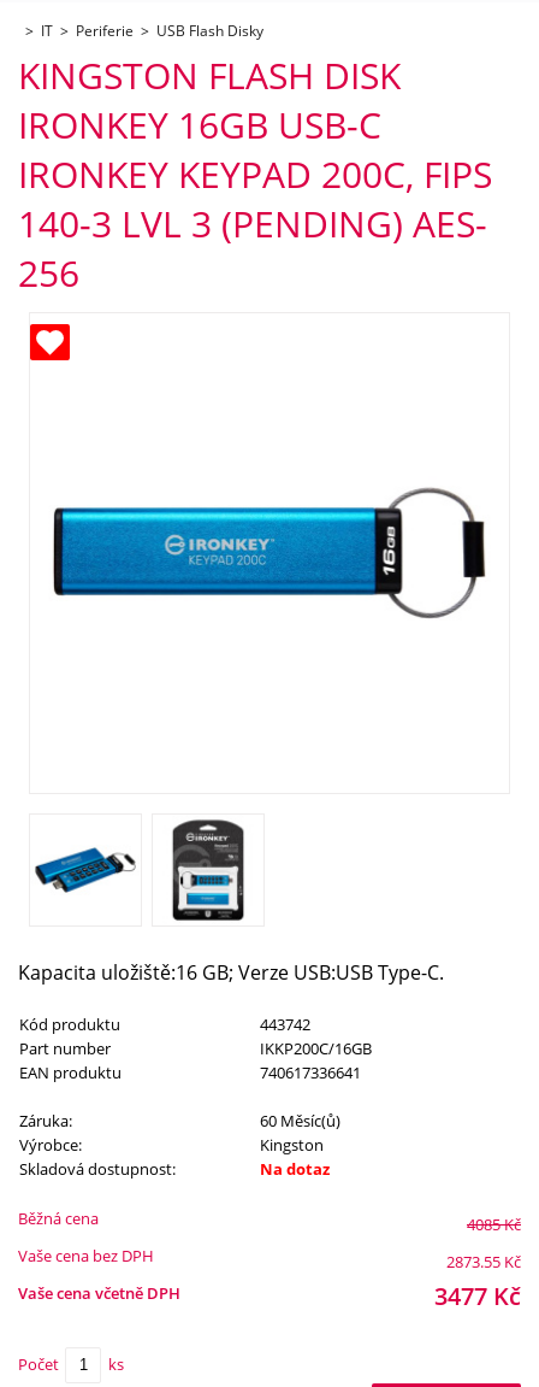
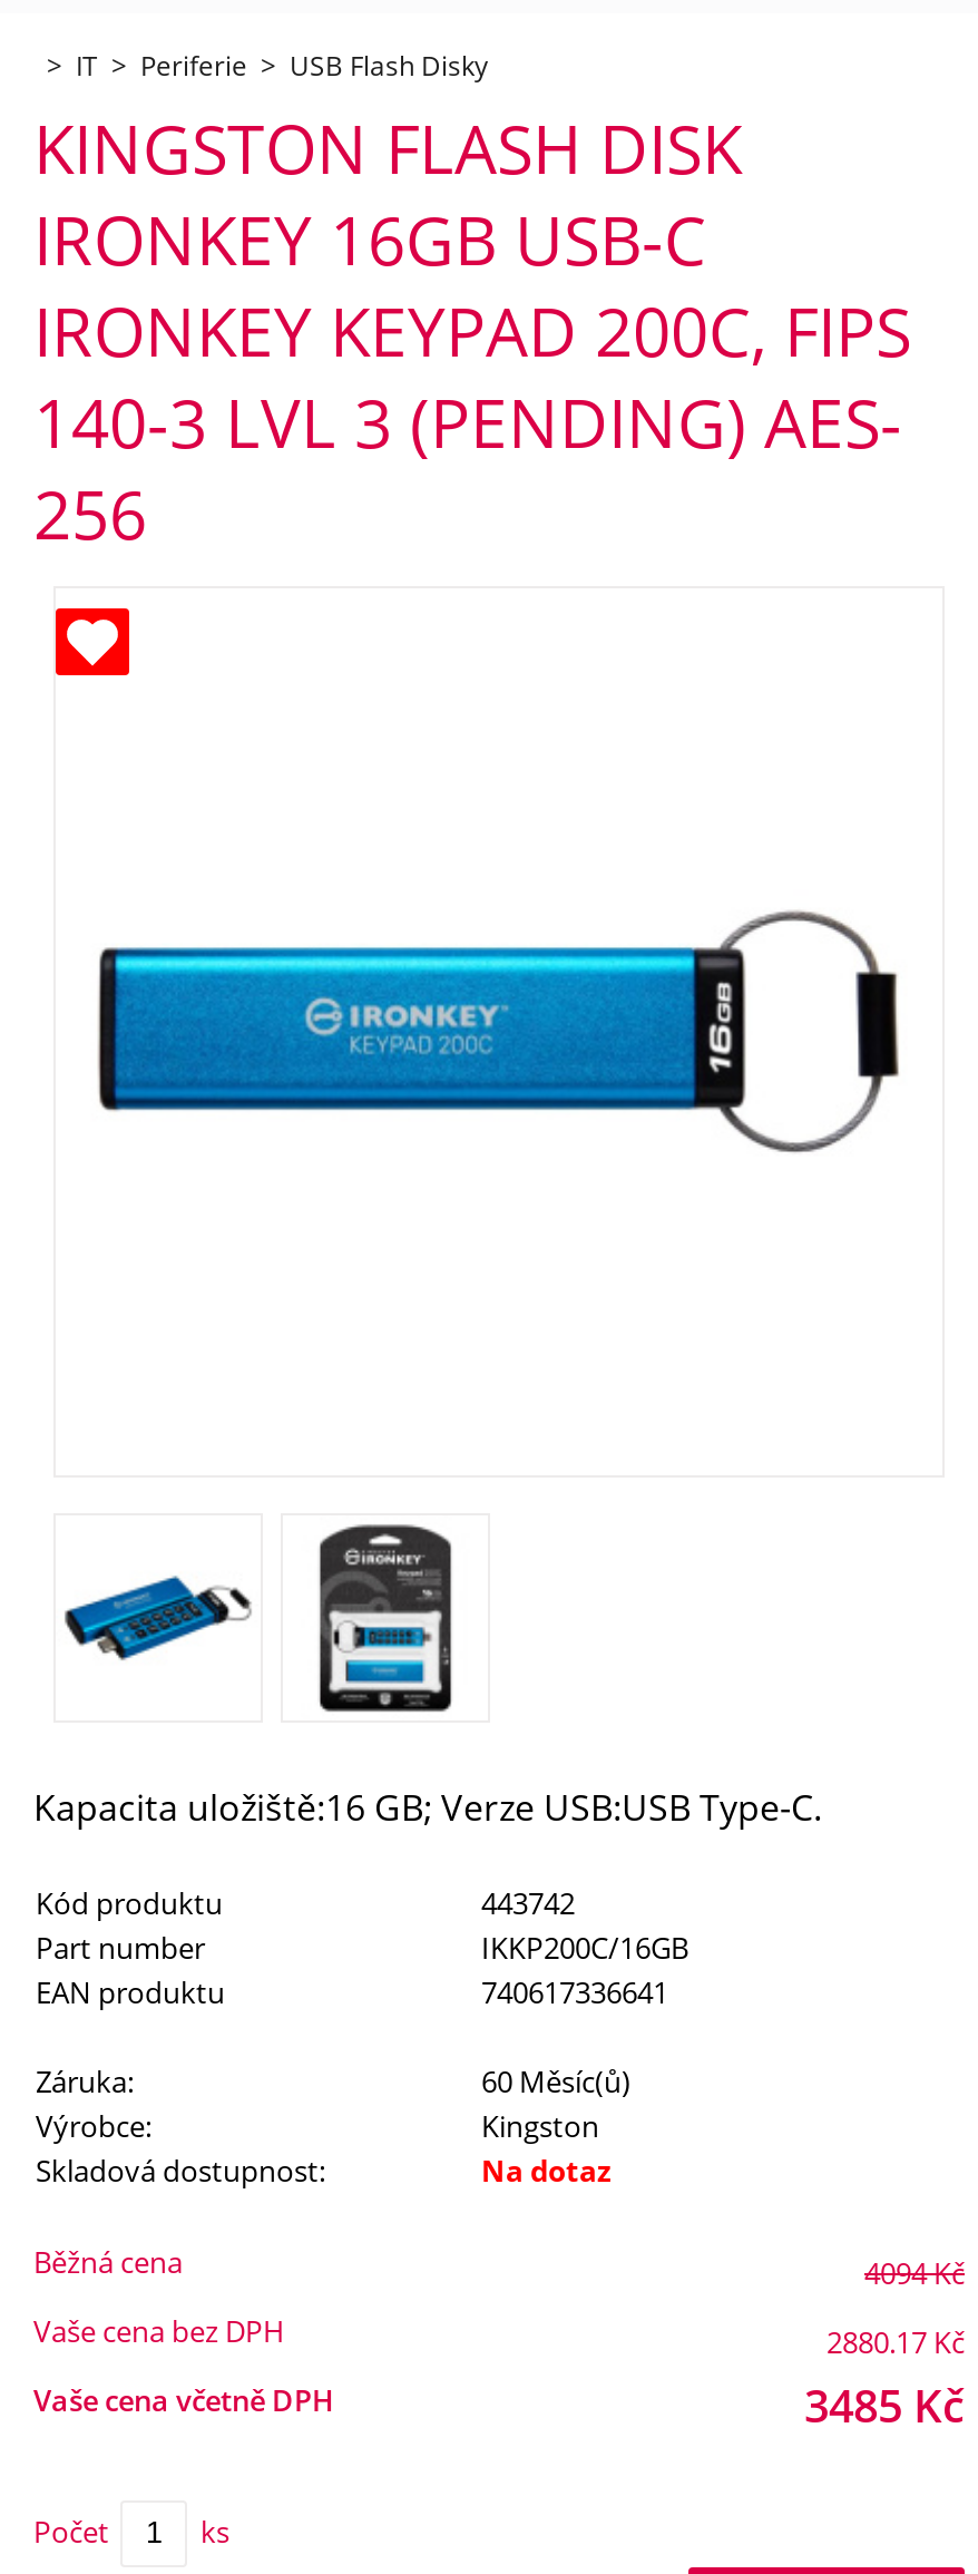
[467,1213,521,1235] 4085Kč -> [864,2253,965,2293] 4094Kč
[446,1251,521,1272] 2873.55 Kč -> [827,2322,965,2362] 2880.17 Kč
[434,1280,521,1312] 3477 Kč -> [804,2375,965,2435] 3485 Kč

